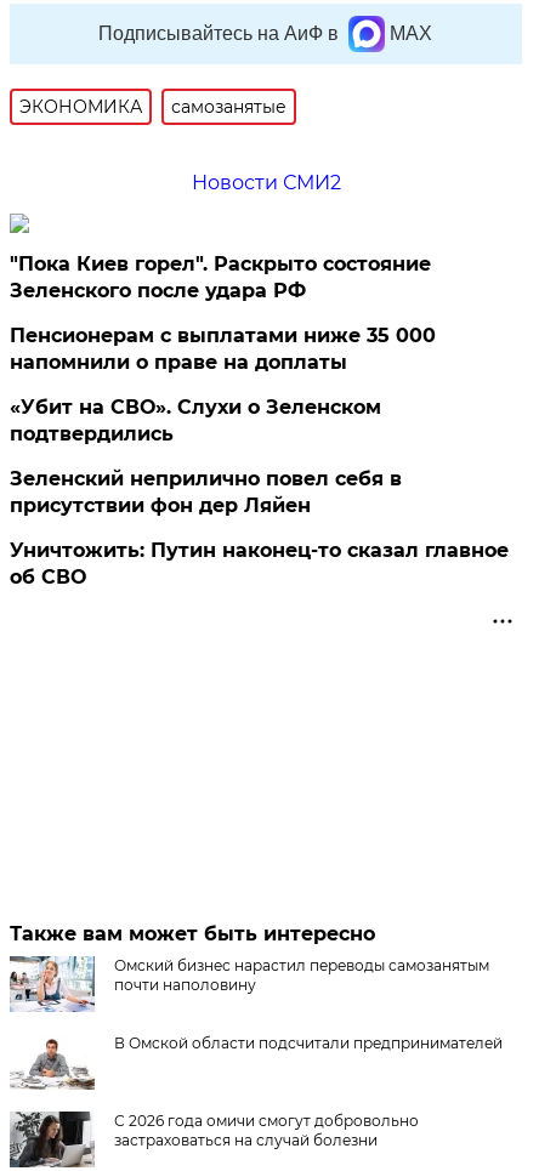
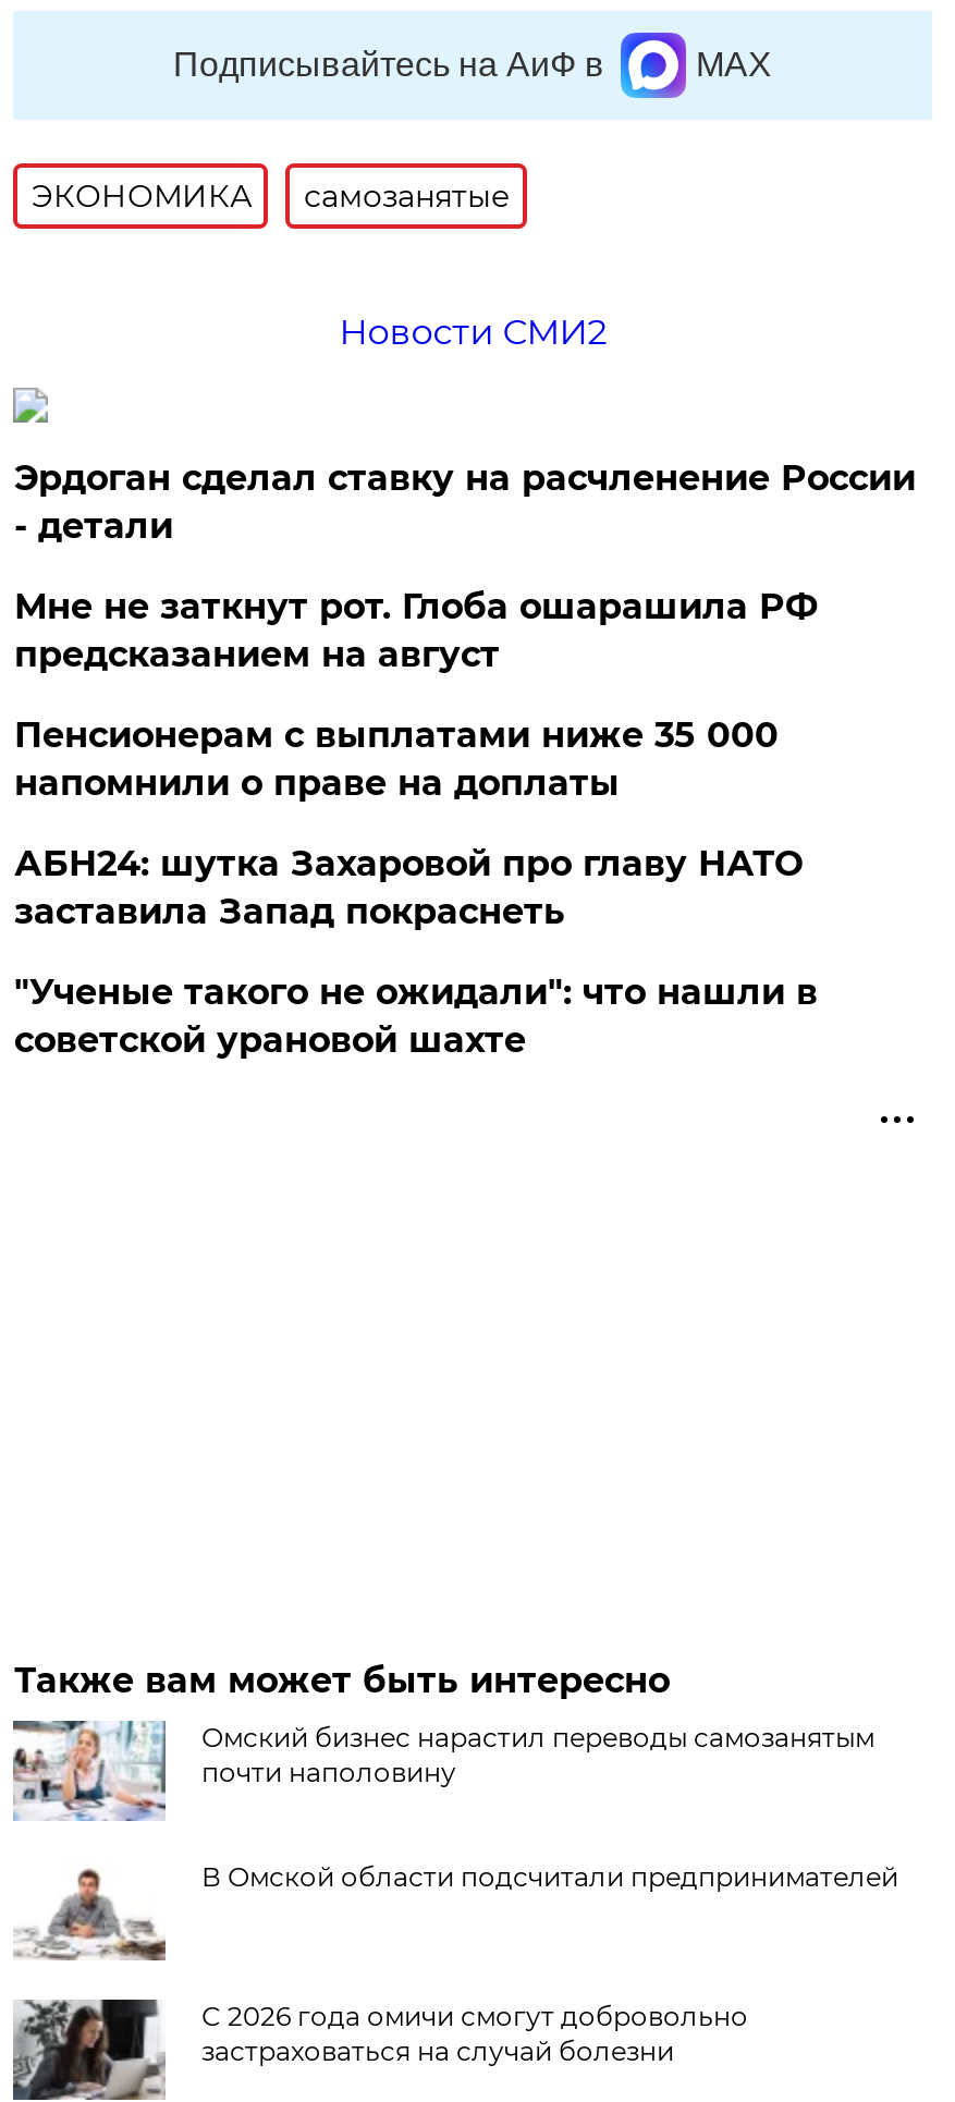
[10,252,431,302] "Пока Киев горел". Раскрыто состояние | Зеленского после удара РФ -> [14,457,916,675] Эрдоган сделал ставку на расчленение России | - детали | Мне не заткнут рот. Глоба ошарашила РФ | предсказанием на август
moved [10,324,436,374] -> [14,714,778,804]: Пенсионерам с выплатами ниже 35 000 | напомнили о праве на доплаты
[10,396,509,589] «Убит на СВО». Слухи о Зеленском | подтвердились | Зеленский неприлично повел cебя в | присутствии фон дер Ляйен | Уничтожить: Путин наконец-то сказал главное | об СВО -> [14,843,818,1061] АБН24: шутка Захаровой про главу НАТО | заставила Запад покраснеть | "Ученые такого не ожидали": что нашли в | советской урановой шахте

